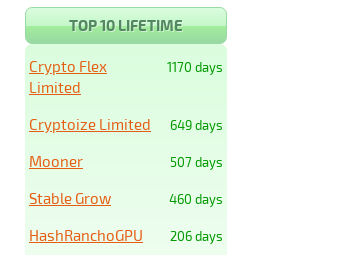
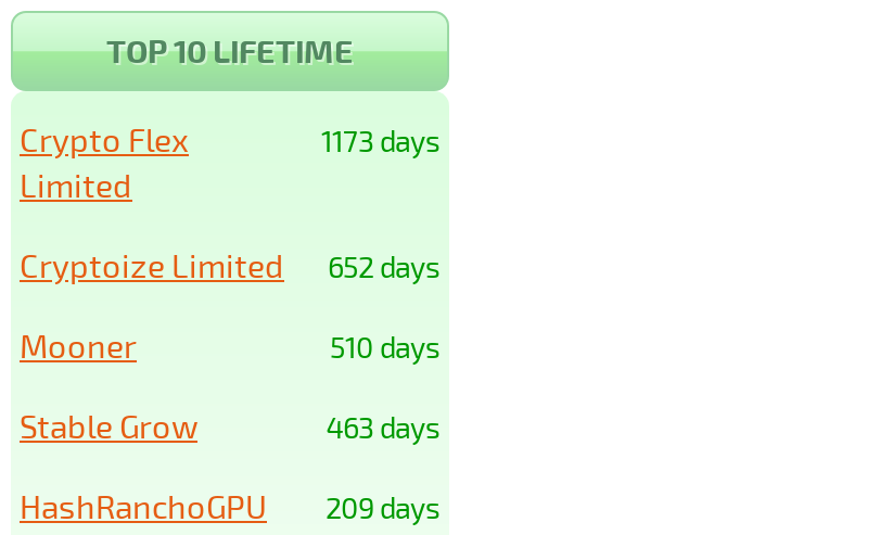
[167,59,223,75] 1170 days -> [321,124,441,158] 1173 days
[29,115,223,133] Cryptoize Limited 649 days -> [20,245,441,284] Cryptoize Limited 652 days
[170,154,223,170] 507 days -> [330,330,441,365] 510 days
[169,191,223,207] 460 days -> [326,410,441,445] 463 days
[29,226,223,244] HashRanchoGPU 206 days -> [20,486,441,525] HashRanchoGPU 209 days

